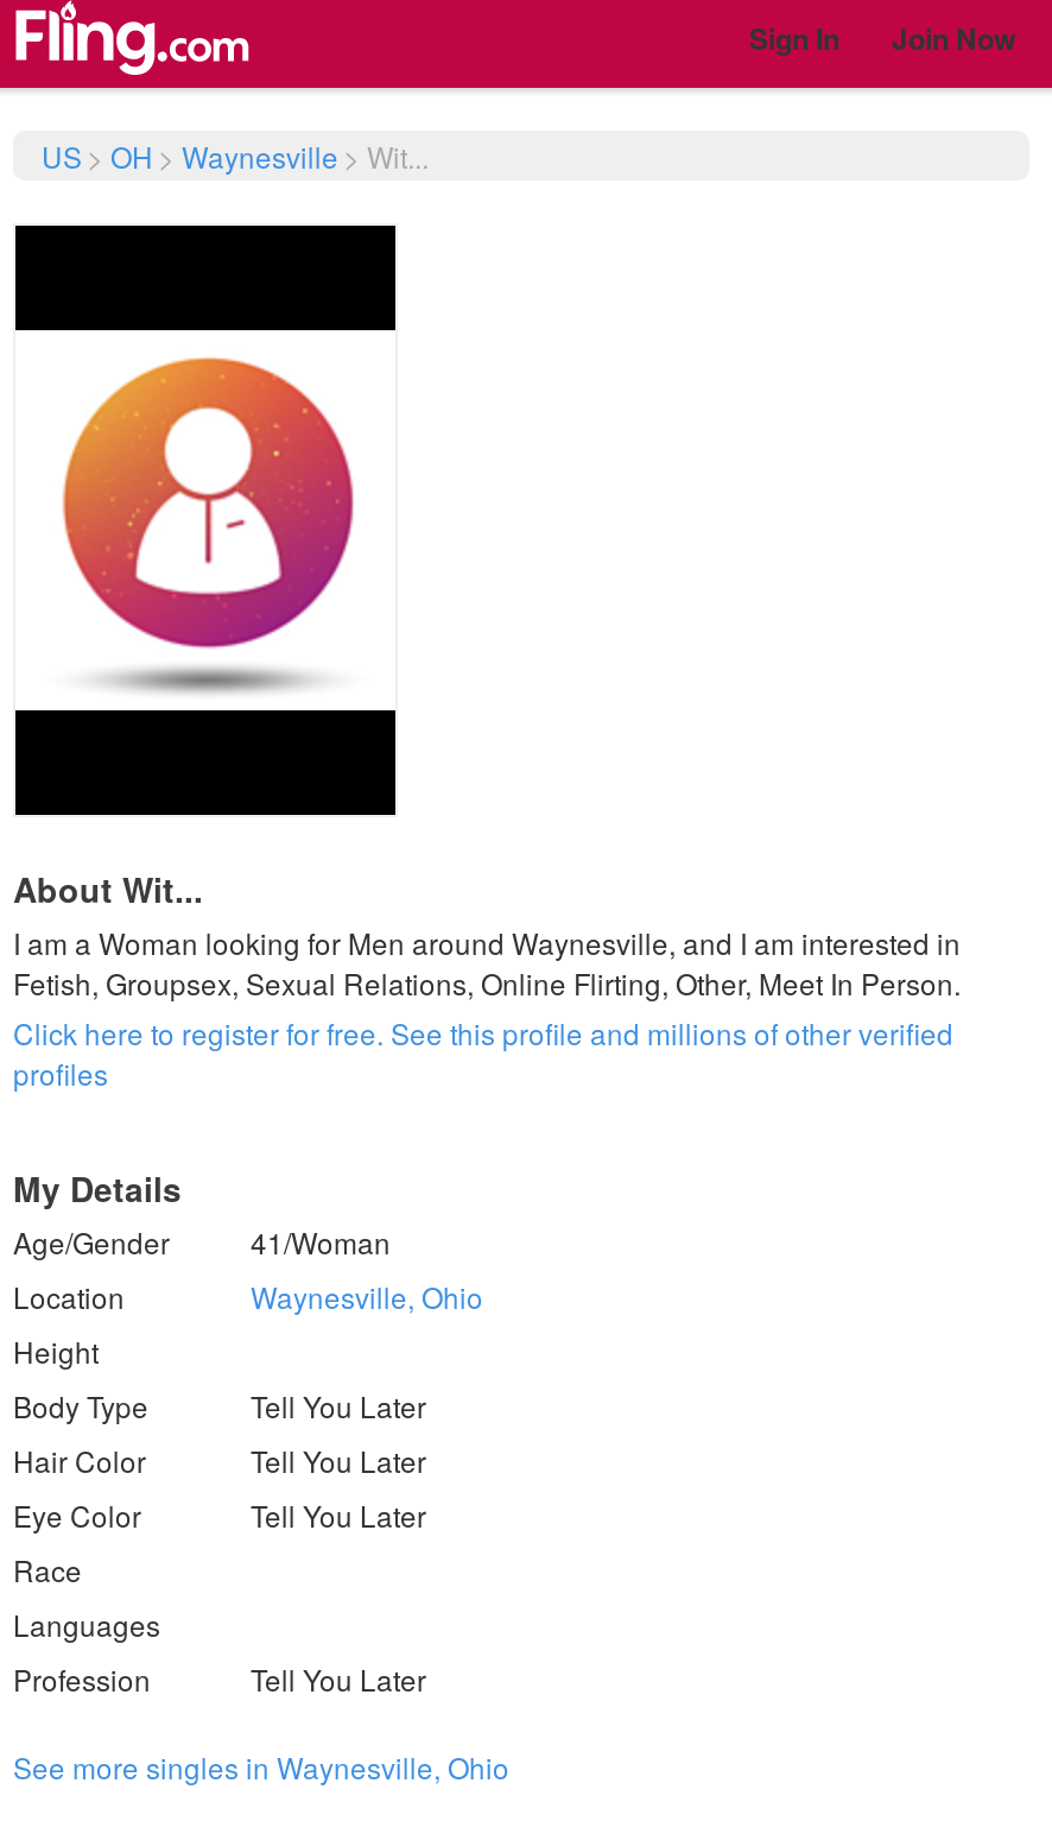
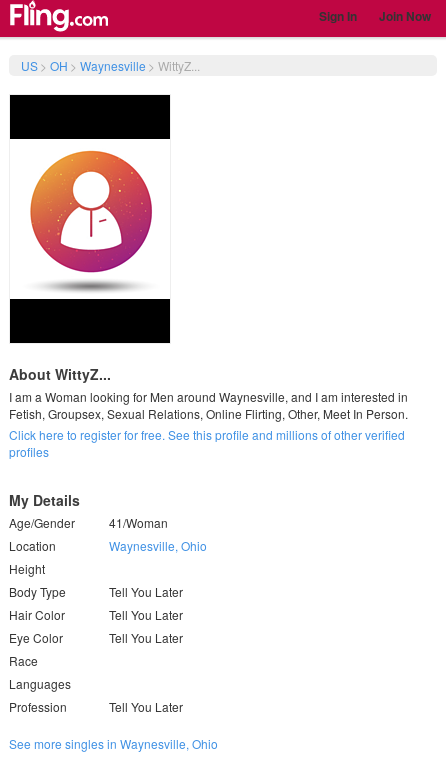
[42,135,429,176] US > OH > Waynesville > Wit... -> [21,57,200,74] US > OH > Waynesville > WittyZ...
[13,865,203,912] About Wit... -> [9,364,111,384] About WittyZ...

